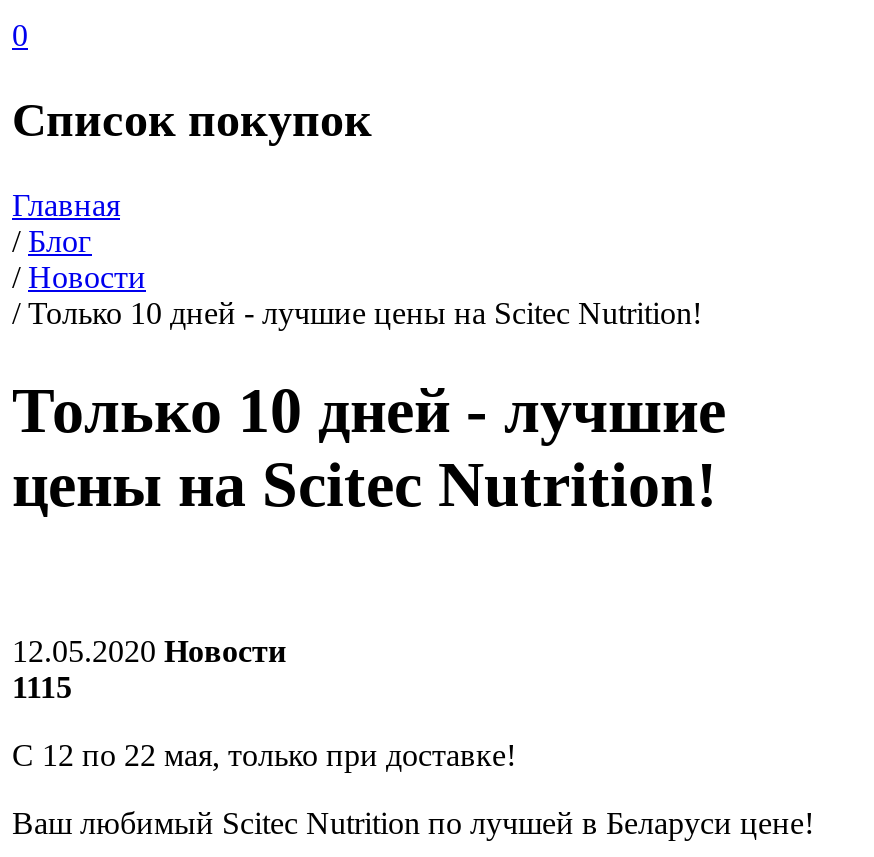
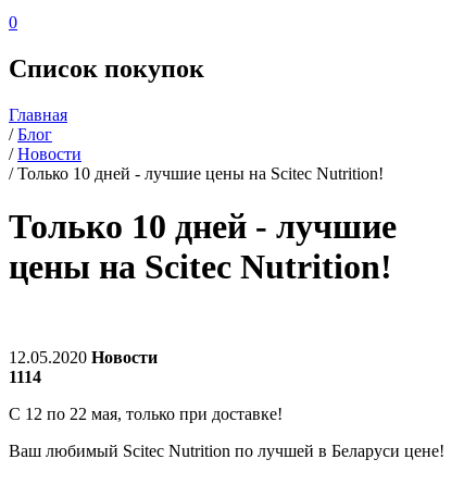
[12,669,72,703] 1115 -> [9,367,41,386] 1114

